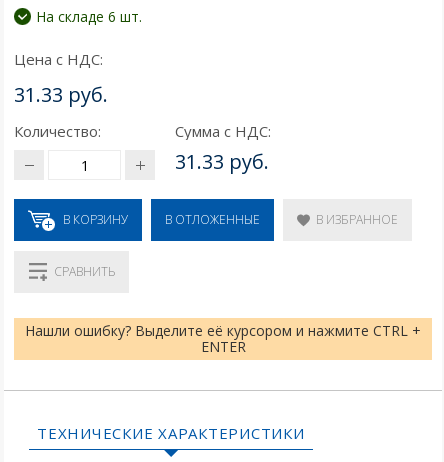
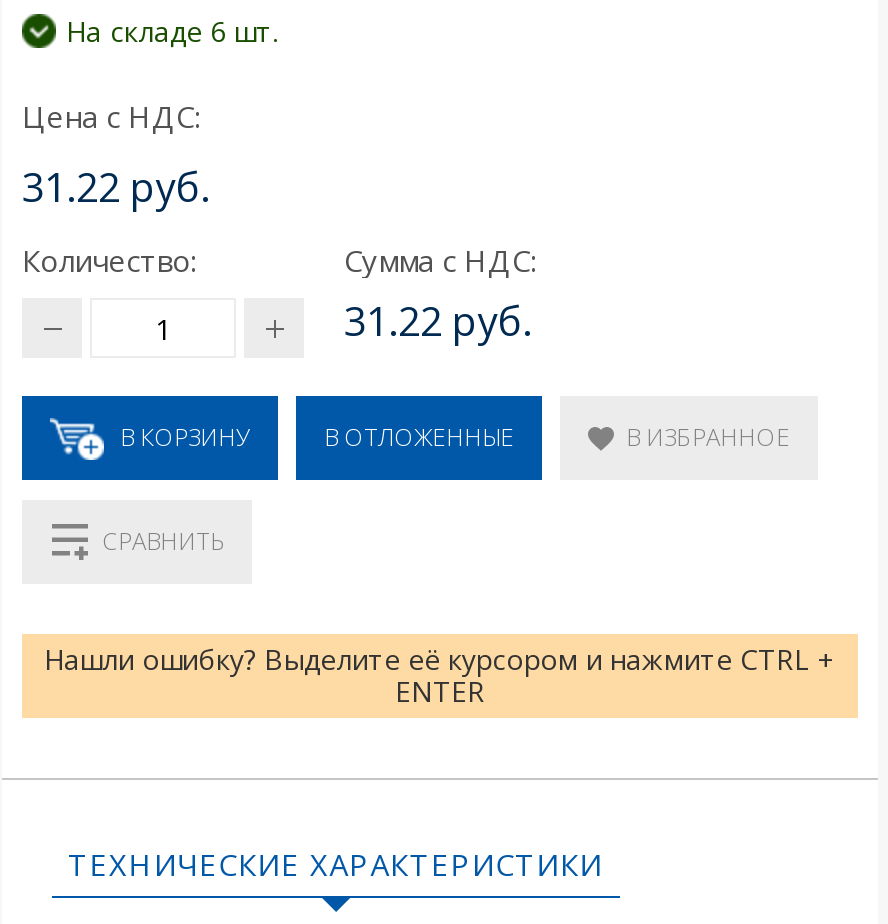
[14,81,108,108] 31.33 руб. -> [22,160,210,214] 31.22 руб.
[175,148,269,175] 31.33 руб. -> [344,294,532,348] 31.22 руб.

